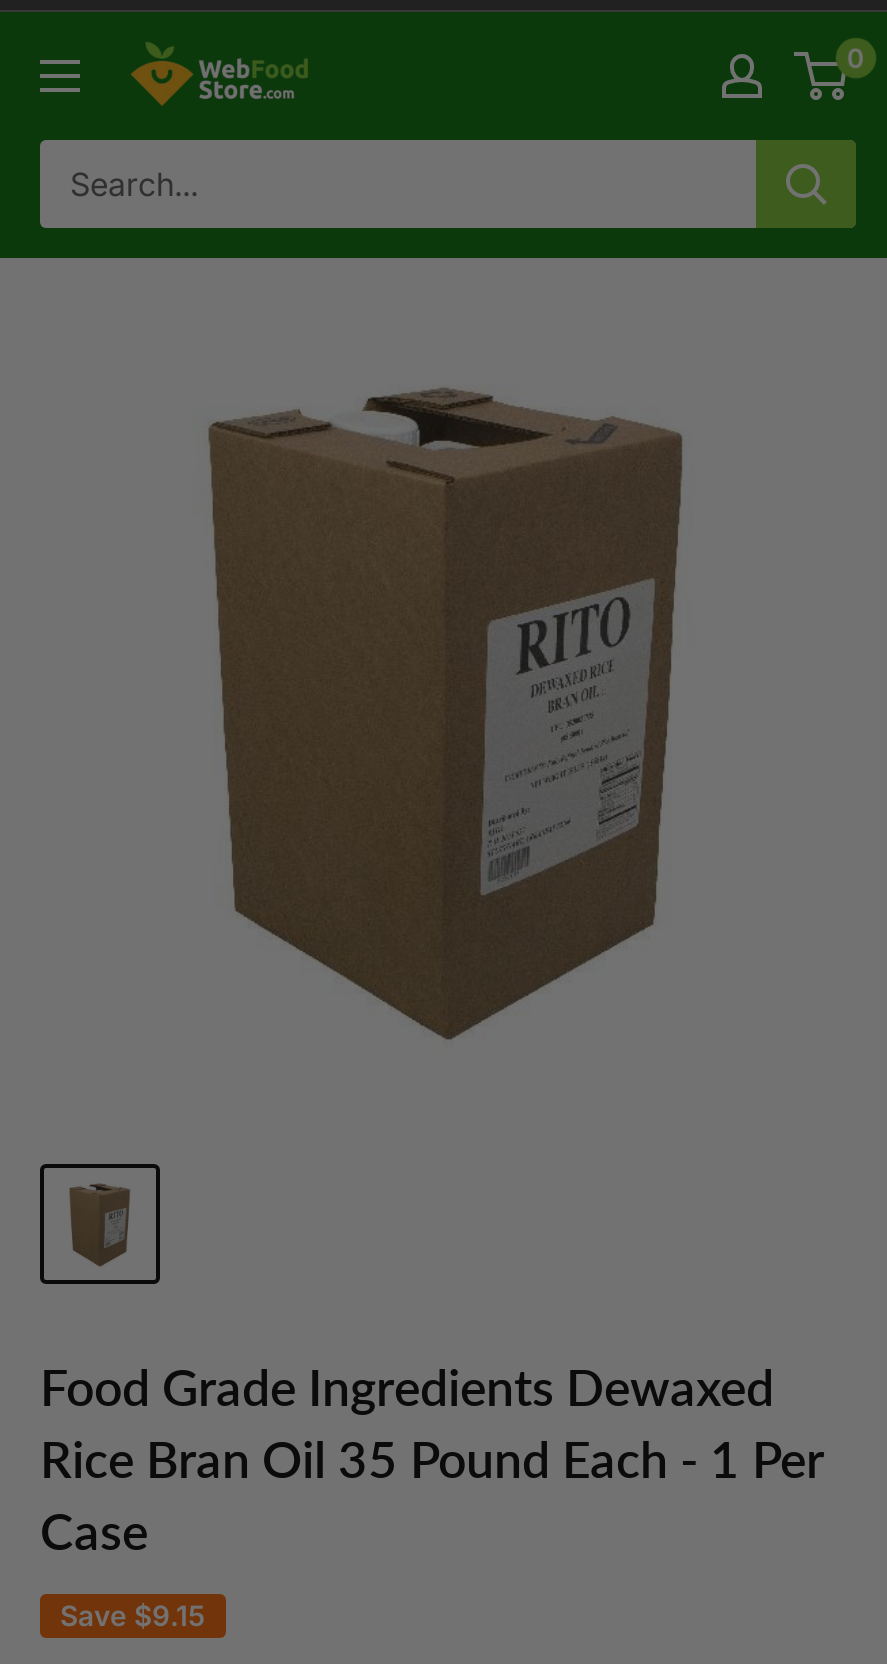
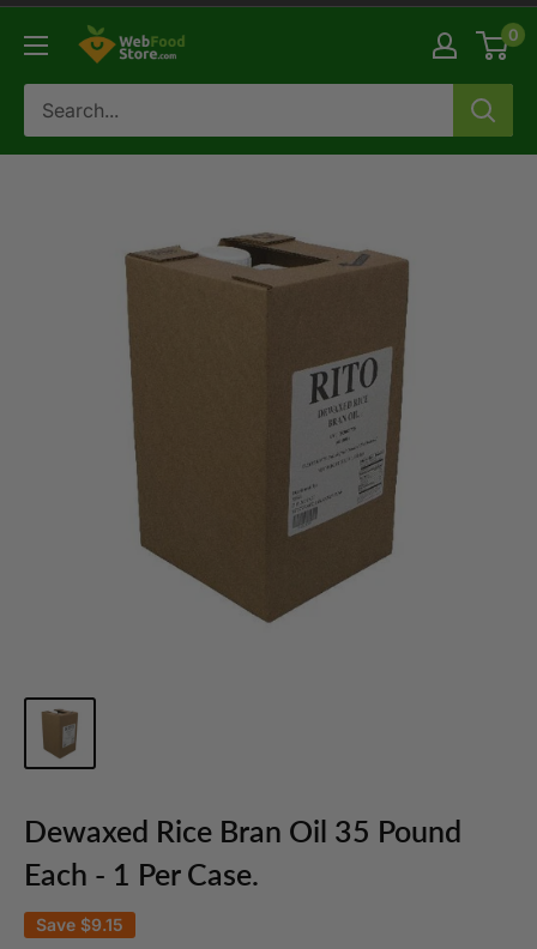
[40,1356,822,1560] Food Grade Ingredients Dewaxed | Rice Bran Oil 35 Pound Each - 1 Per | Case -> [24,812,461,891] Dewaxed Rice Bran Oil 35 Pound | Each - 1 Per Case.

